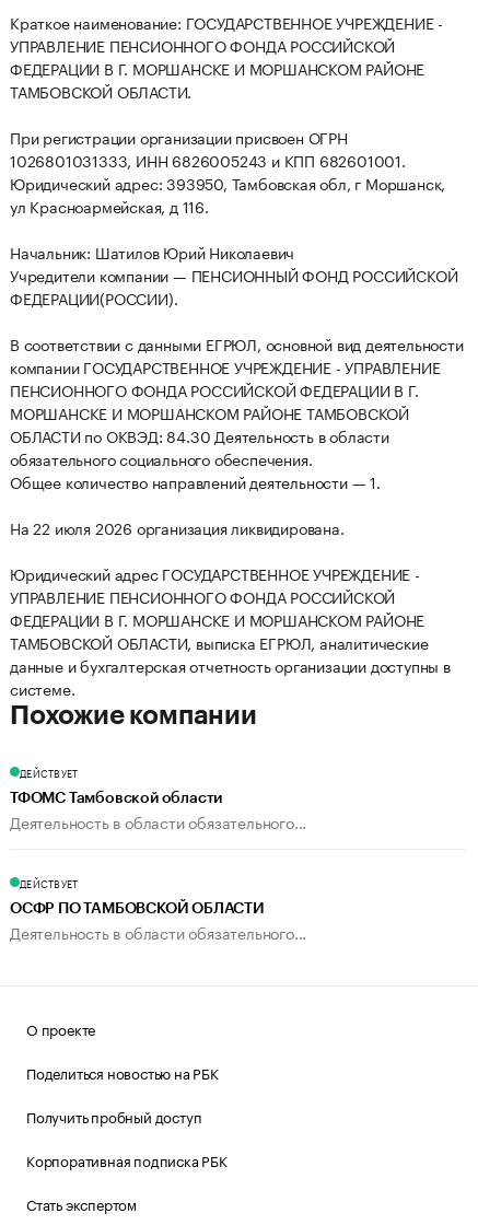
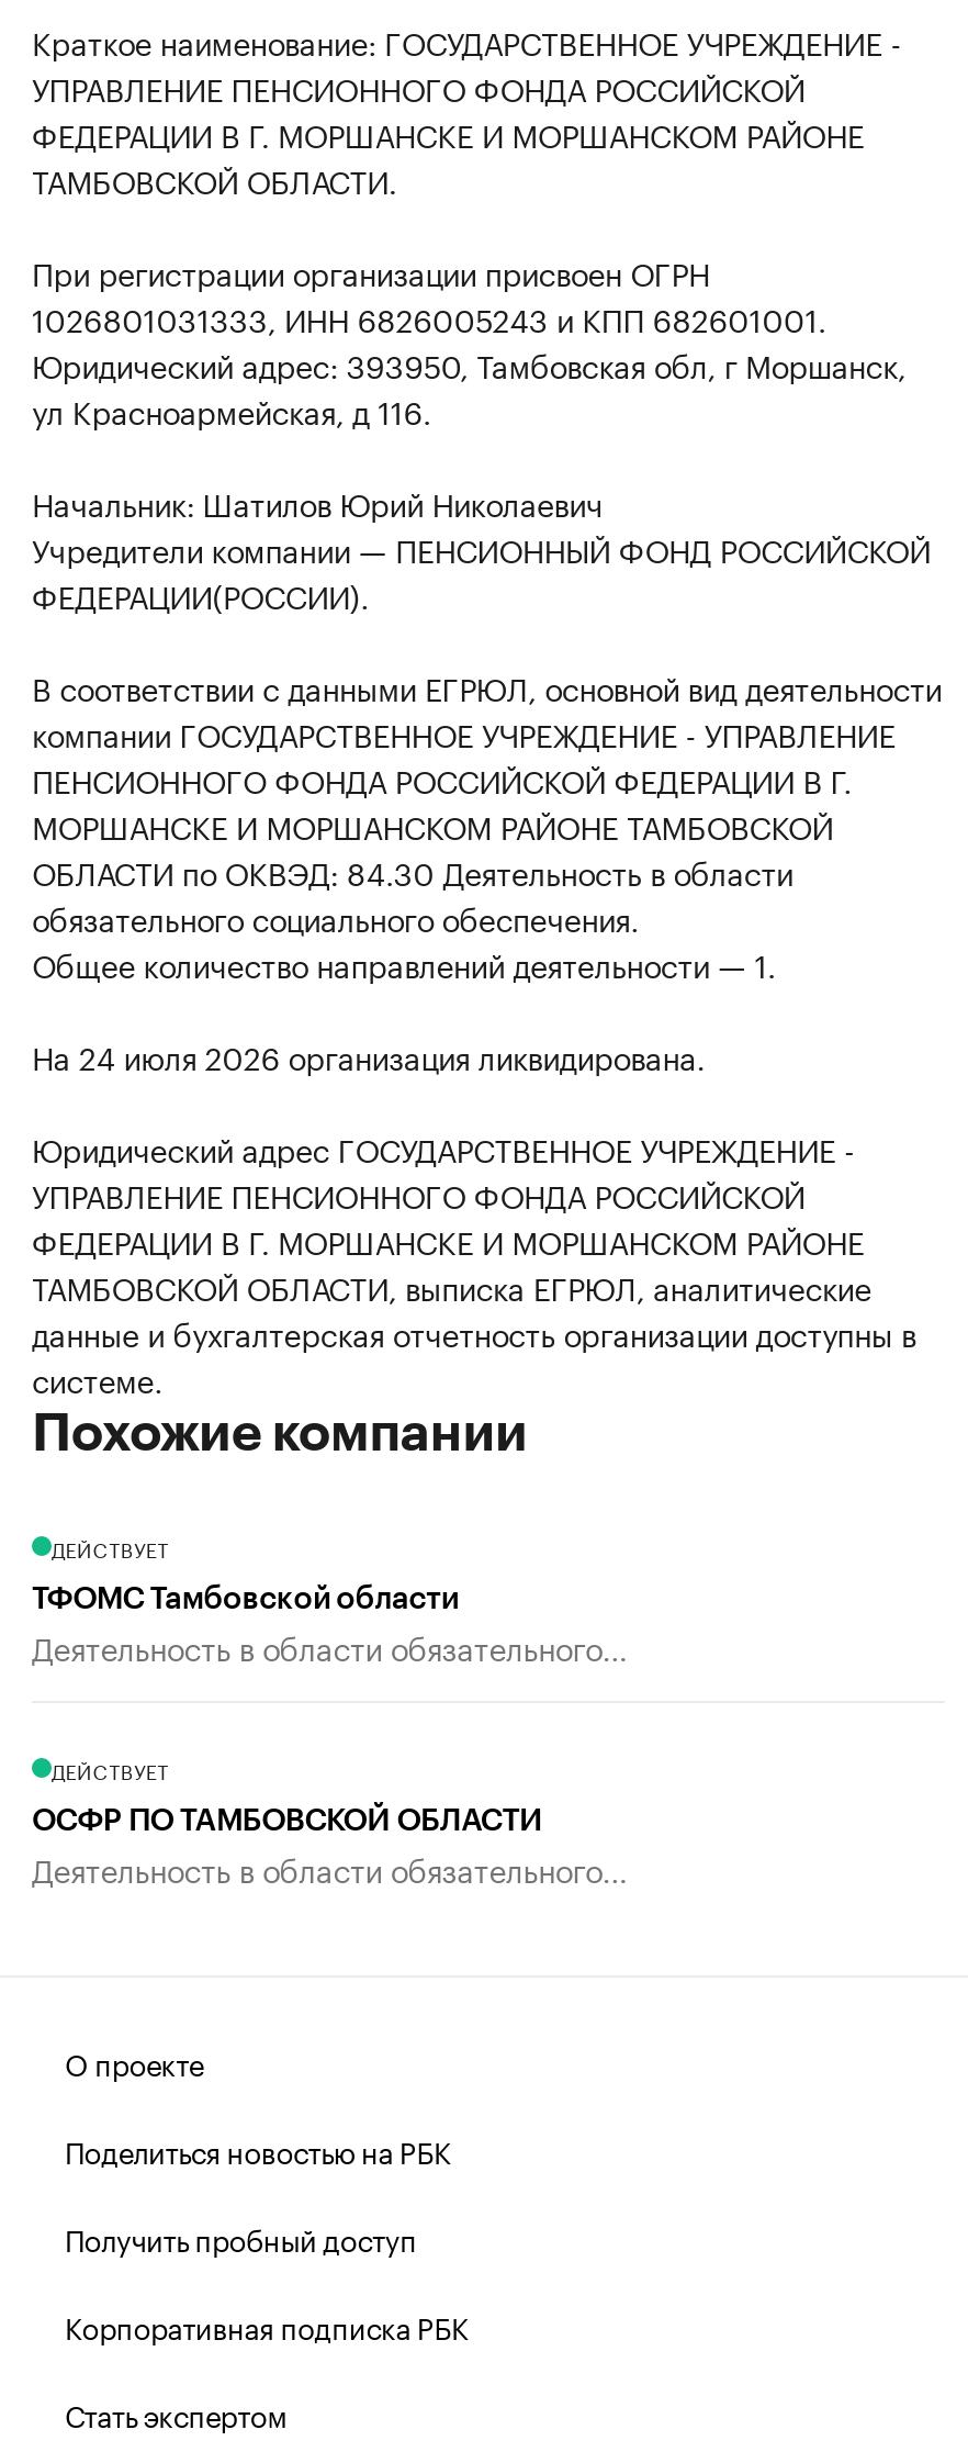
[10,516,344,540] На 22 июля 2026 организация ликвидирована. -> [32,1032,705,1080] На 24 июля 2026 организация ликвидирована.

